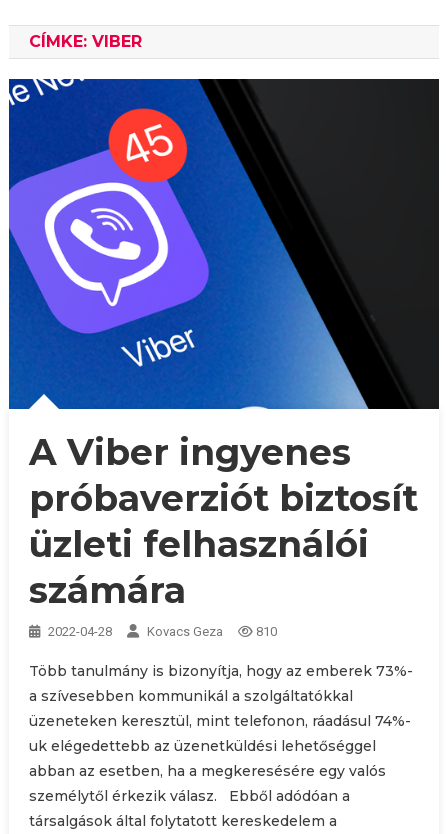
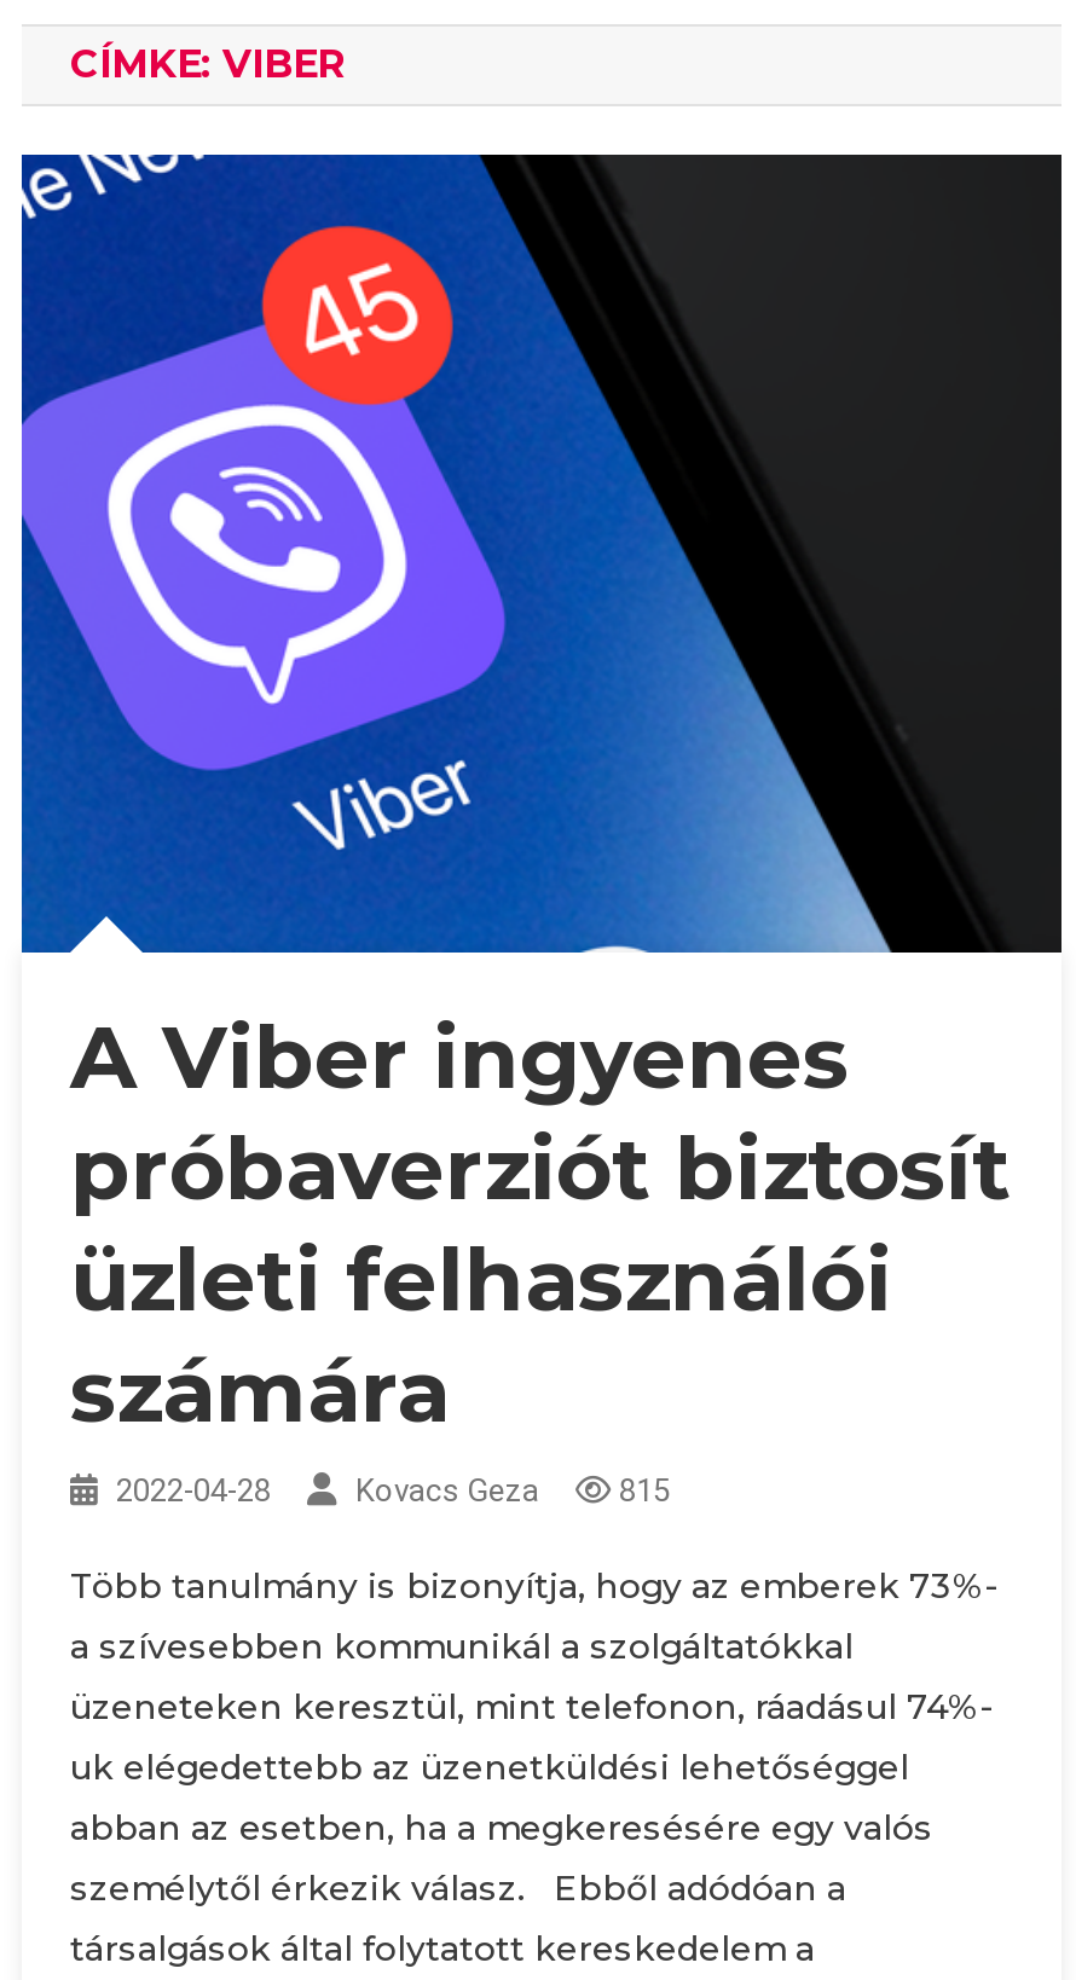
[256,623,277,638] 810 -> [619,1471,670,1507] 815

